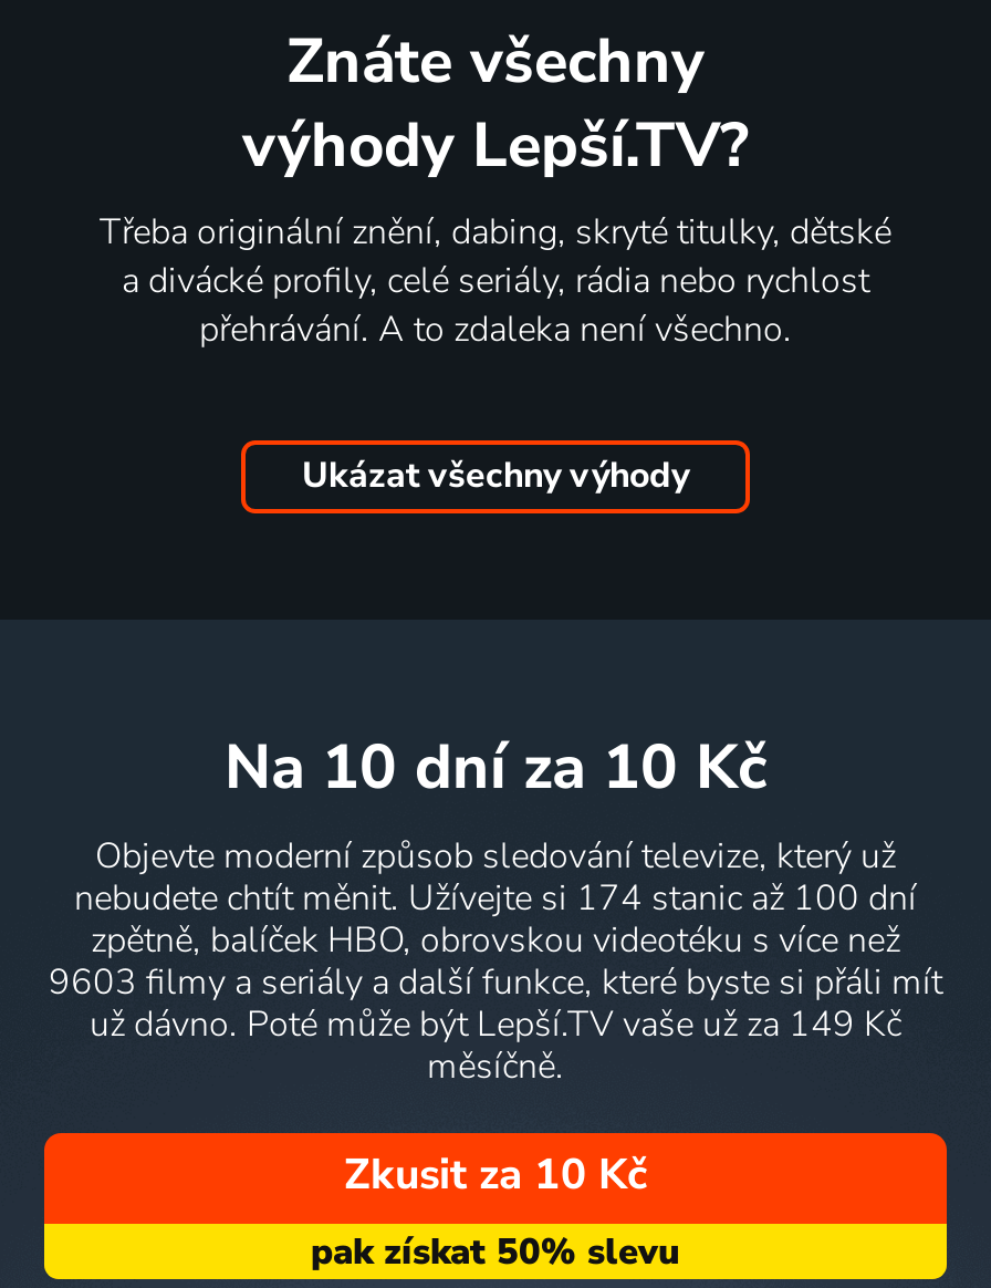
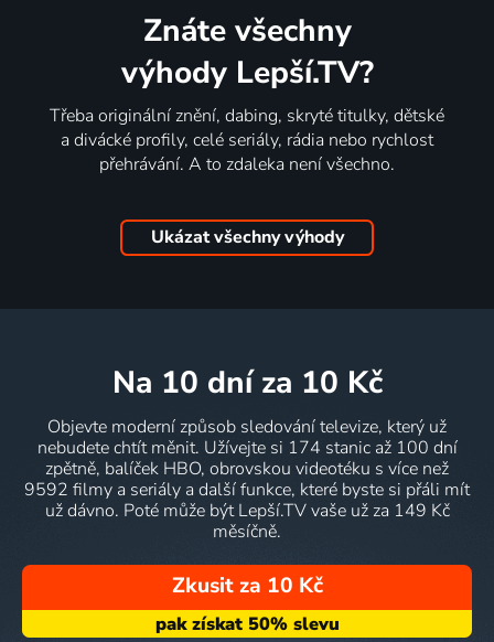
[49,959,942,1008] 9603 filmy a seriály a další funkce, které byste si přáli mít -> [24,478,470,502] 9592 filmy a seriály a další funkce, které byste si přáli mít

